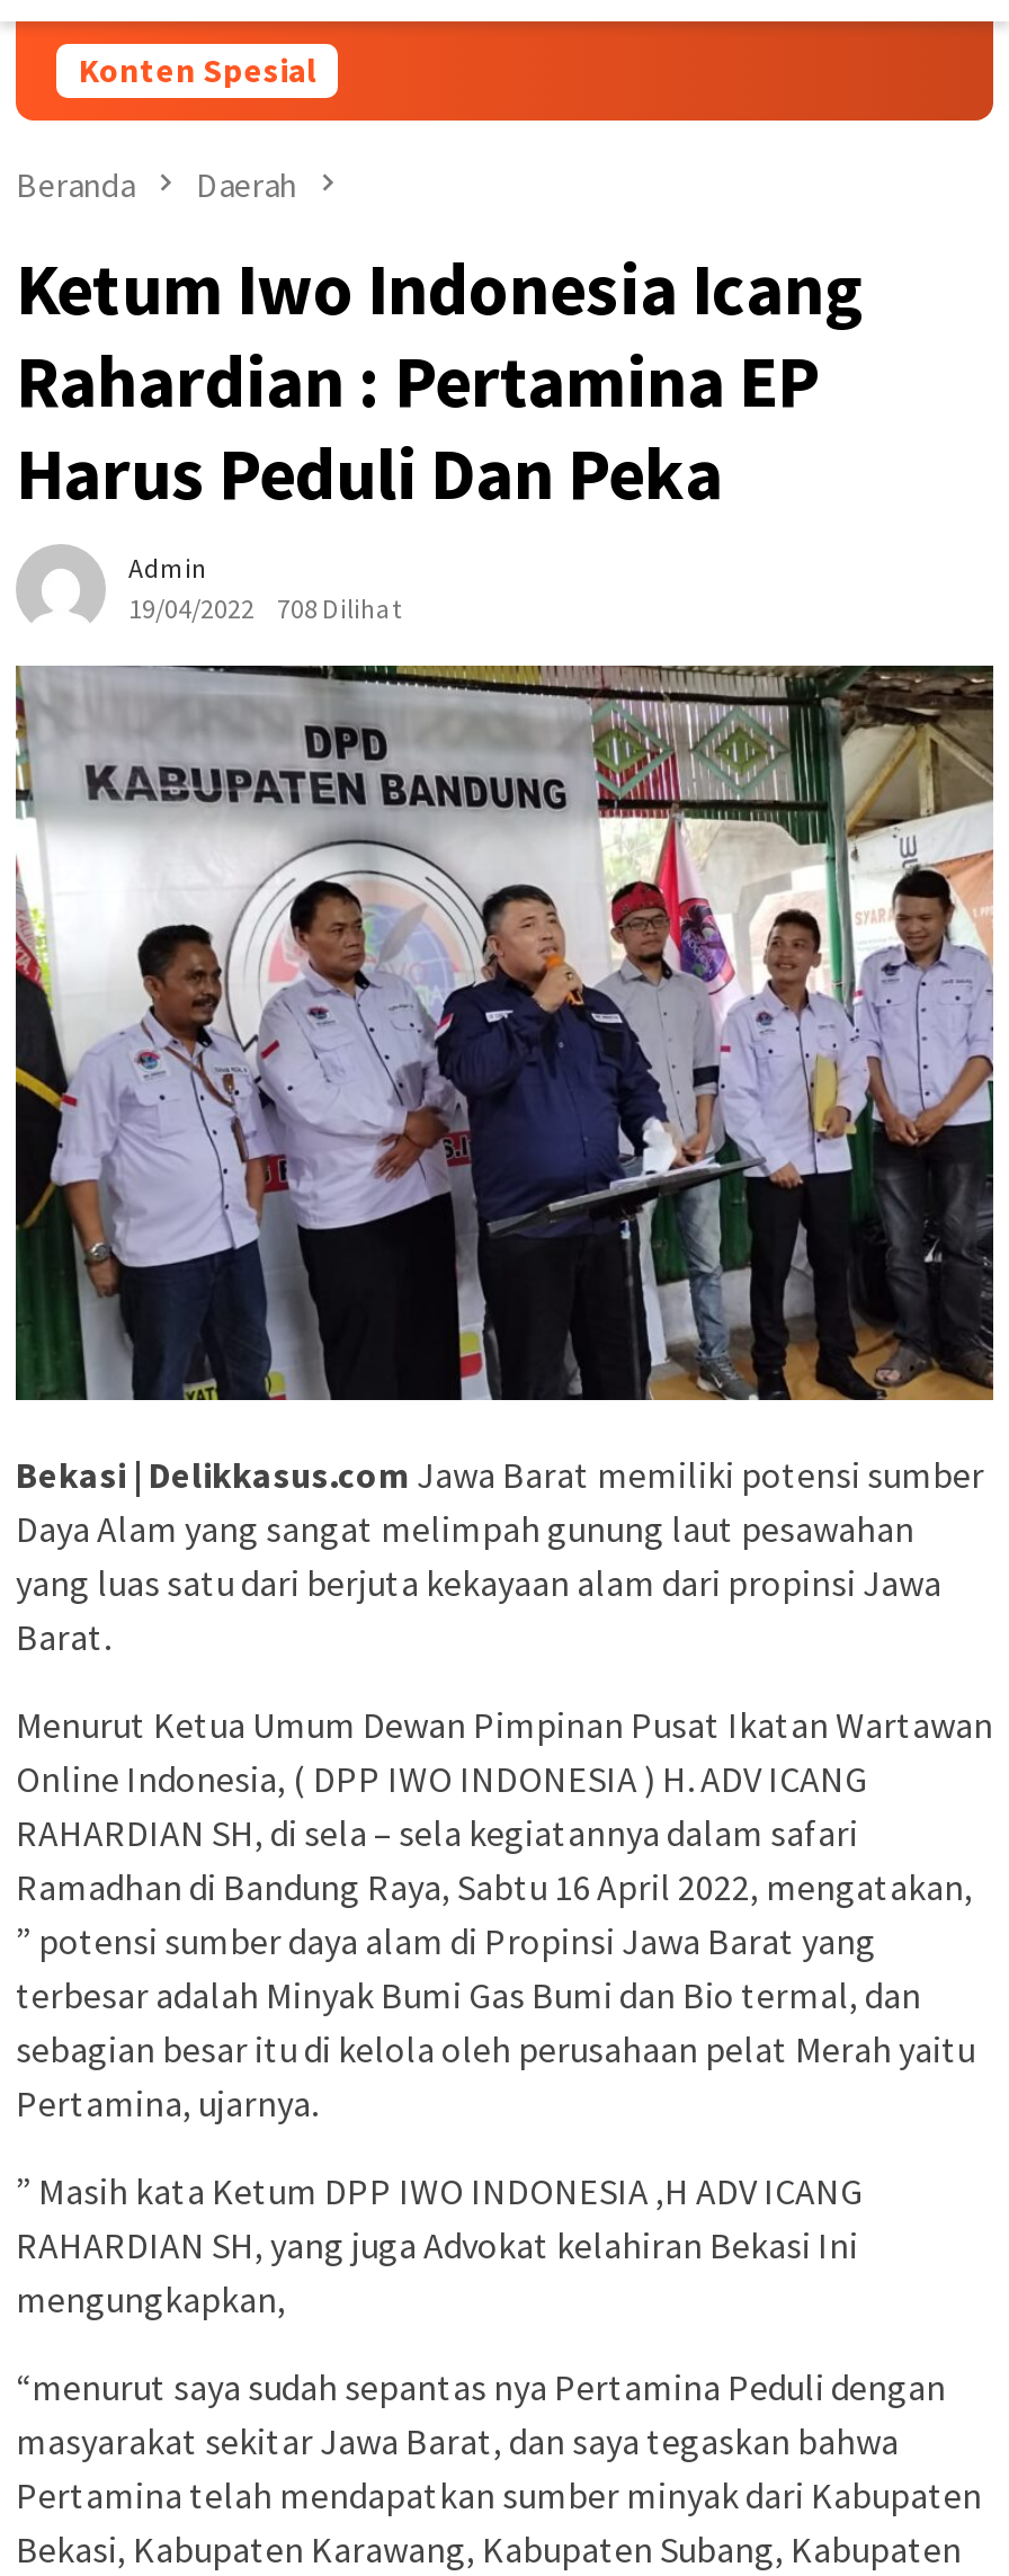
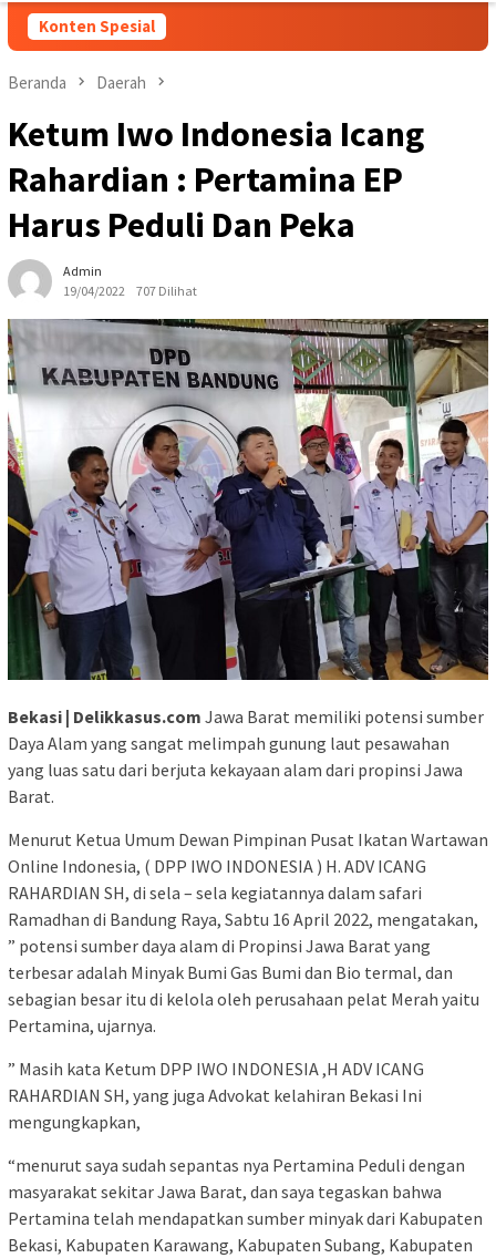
[128,592,401,626] 19/04/2022 708 Dilihat -> [63,283,197,299] 19/04/2022 707 Dilihat

